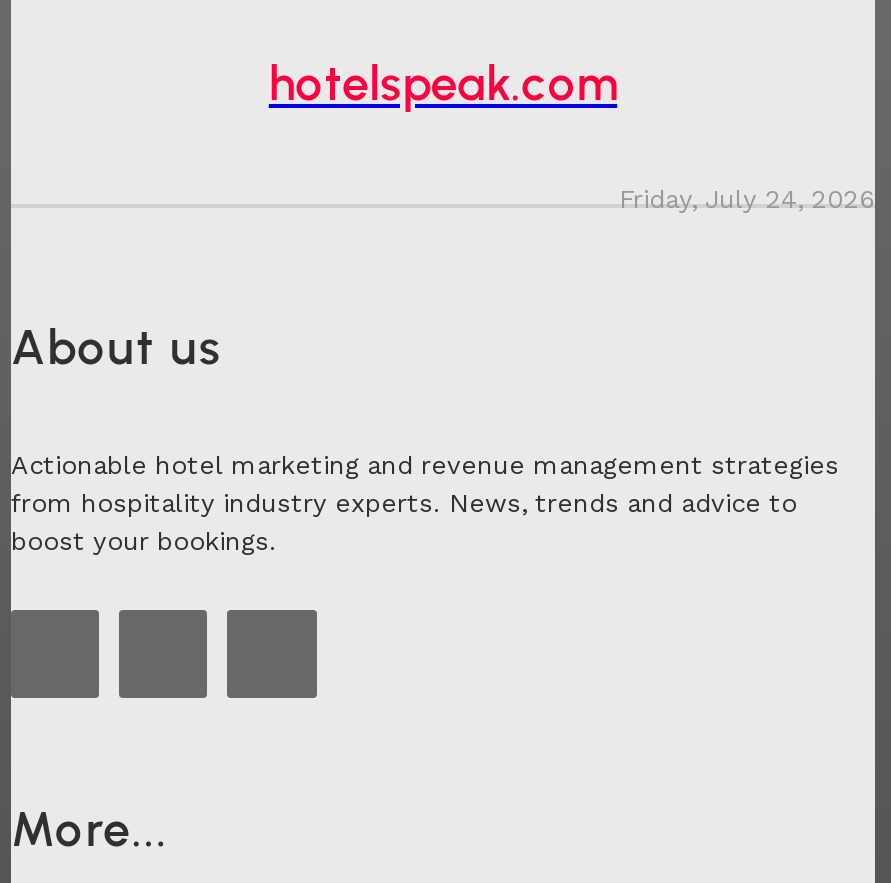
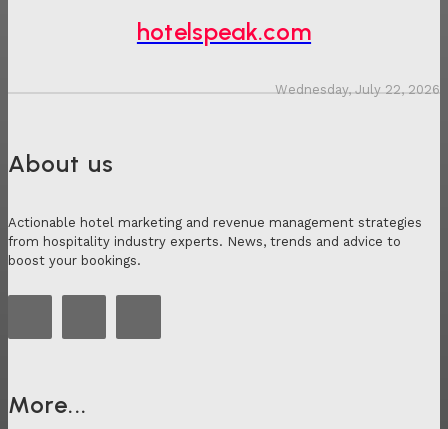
[619,183,875,213] Friday, July 24, 2026 -> [275,82,440,97] Wednesday, July 22, 2026

